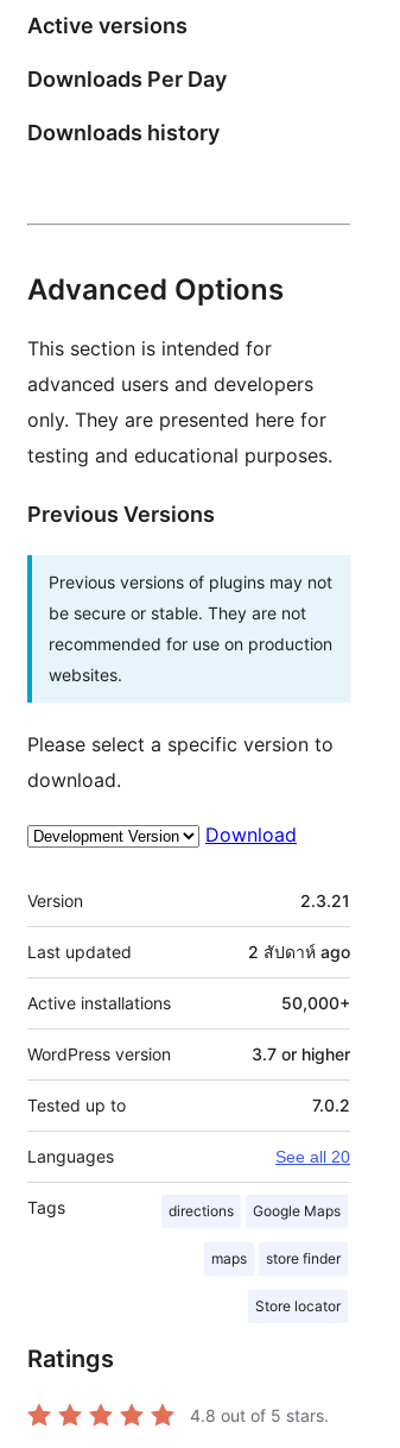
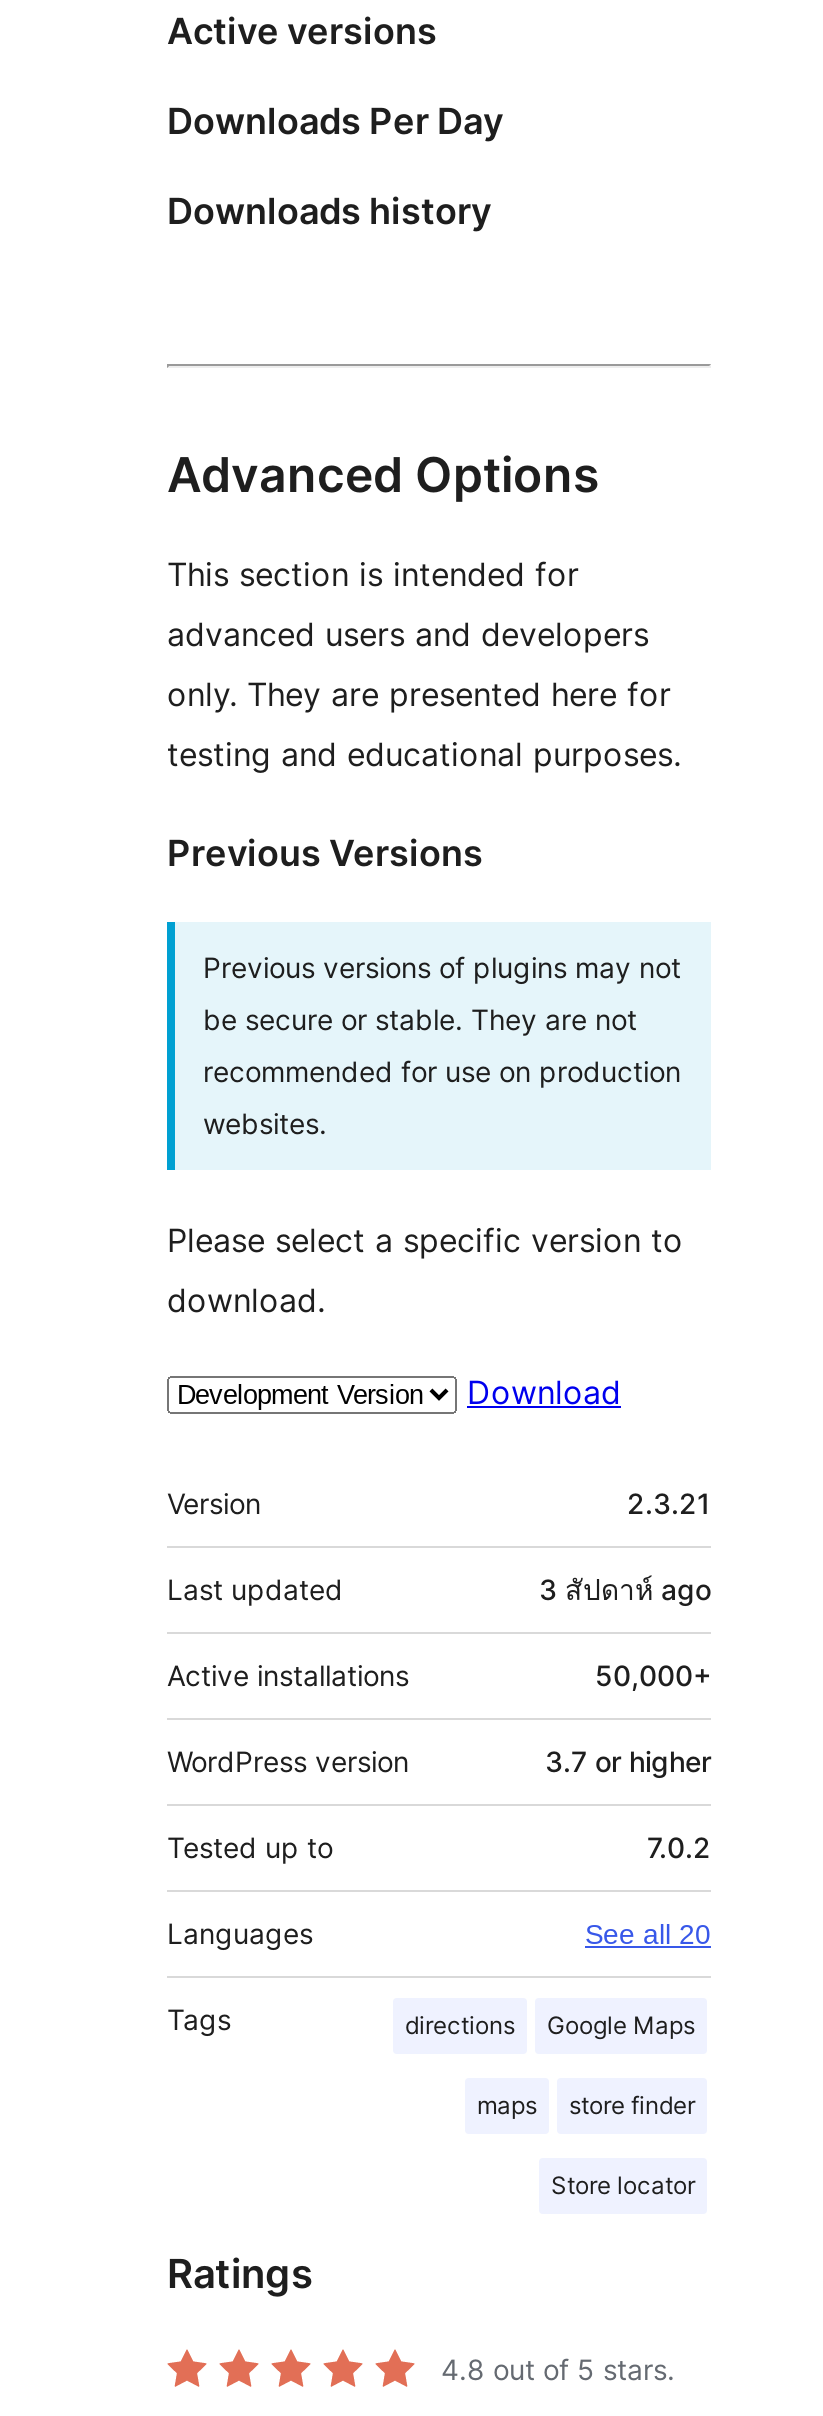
[248,941,350,961] 2 สัปดาห์ago -> [539,1571,711,1605] 3 สัปดาห์ago

